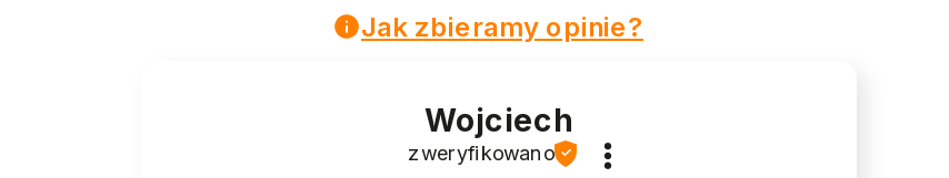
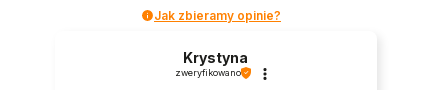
[424,101,573,138] Wojciech -> [183,49,248,66] Krystyna

